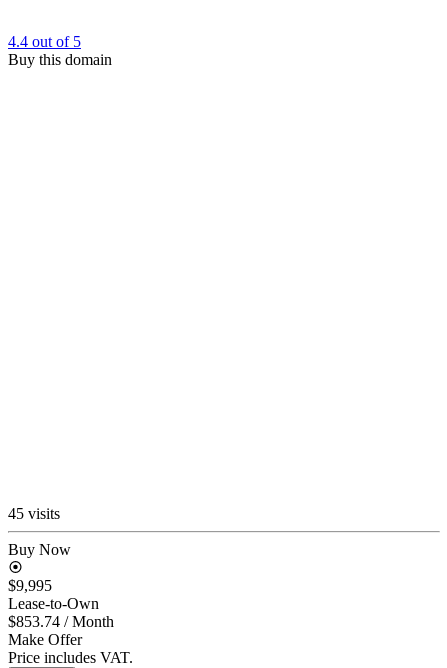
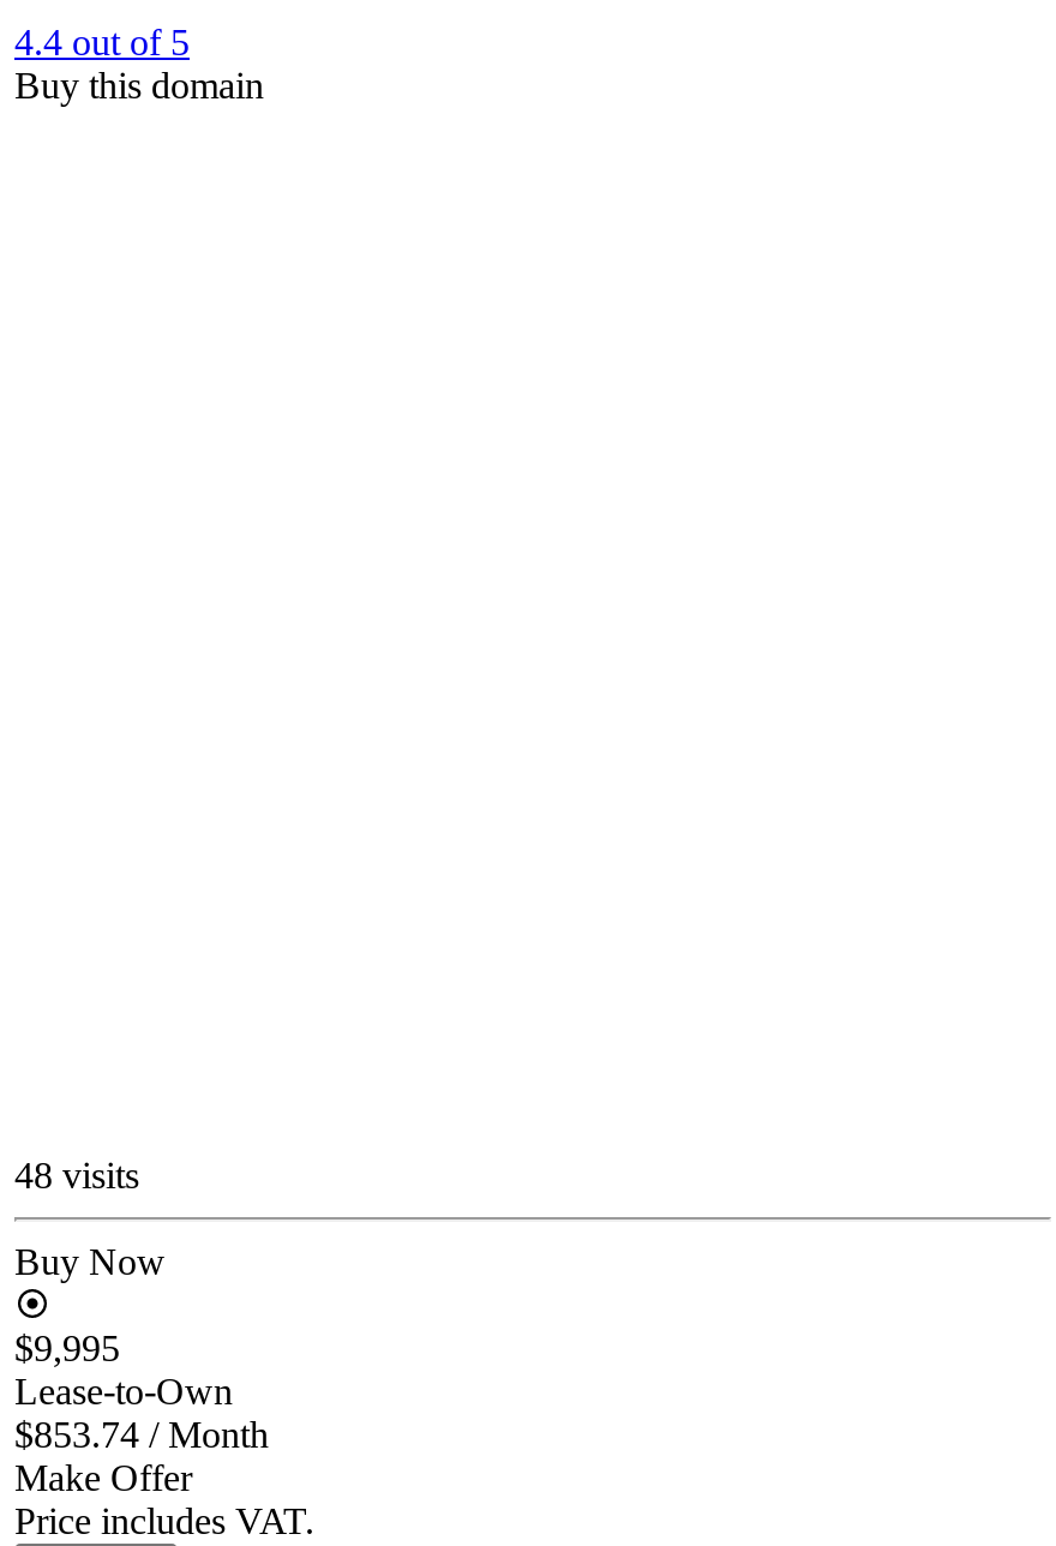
[8,505,60,522] 45 visits -> [14,1154,139,1195] 48 visits

